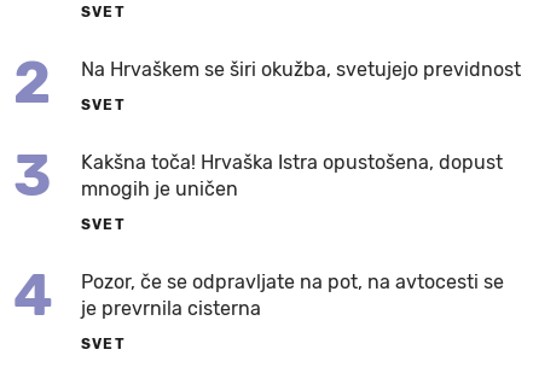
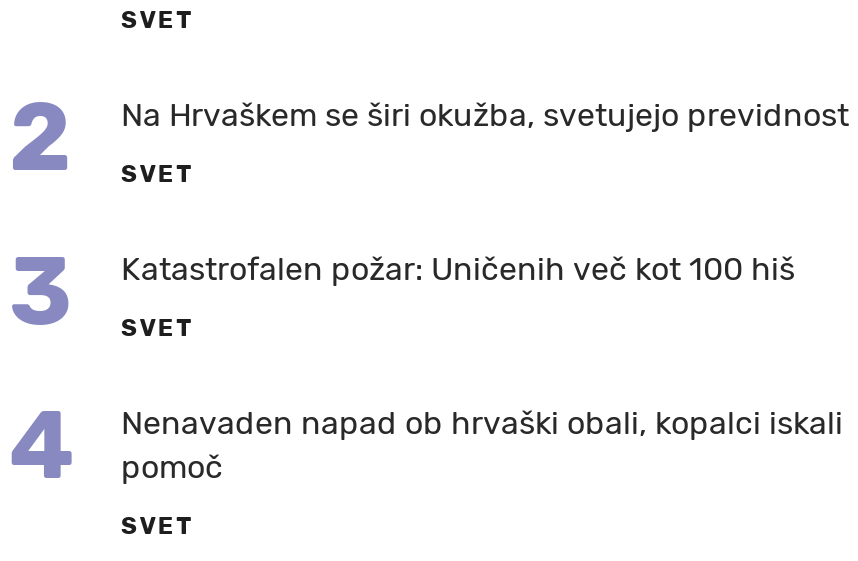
[81,151,503,200] Kakšna toča! Hrvaška Istra opustošena, dopust | mnogih je uničen -> [121,250,795,288] Katastrofalen požar: Uničenih več kot 100 hiš
[81,270,504,320] Pozor, če se odpravljate na pot, na avtocesti se | je prevrnila cisterna -> [121,404,843,486] Nenavaden napad ob hrvaški obali, kopalci iskali | pomoč

